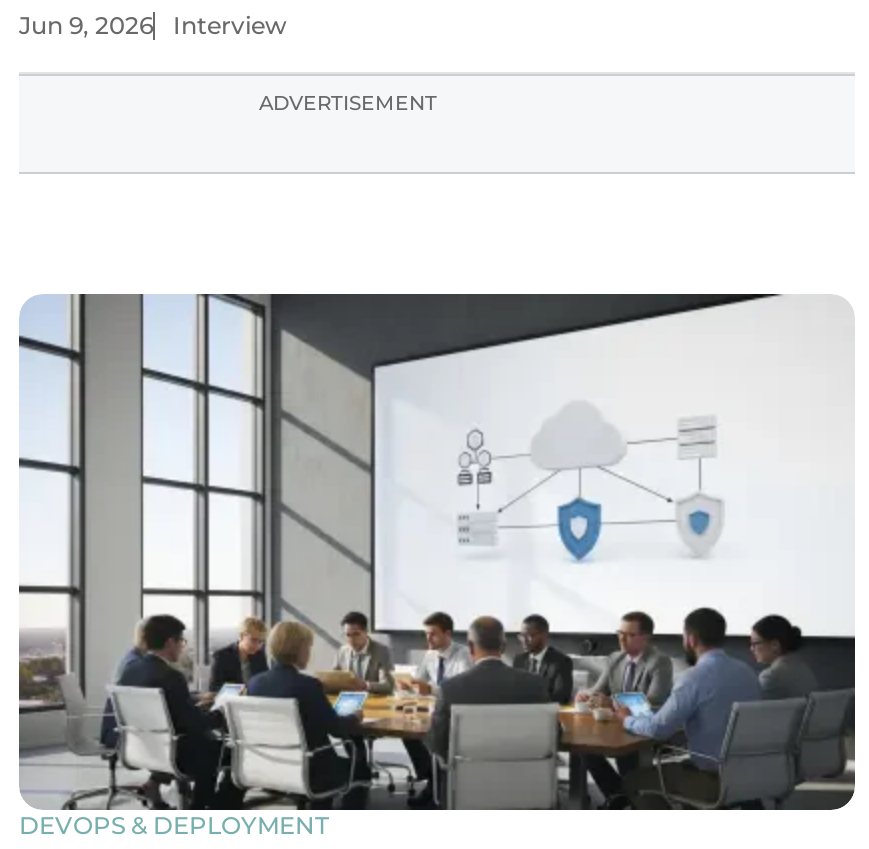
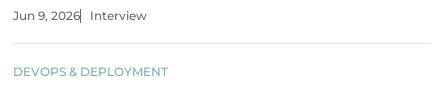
[259,90,437,116] ADVERTISEMENT -> none
[17,292,857,812] [image] -> none

